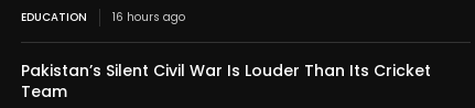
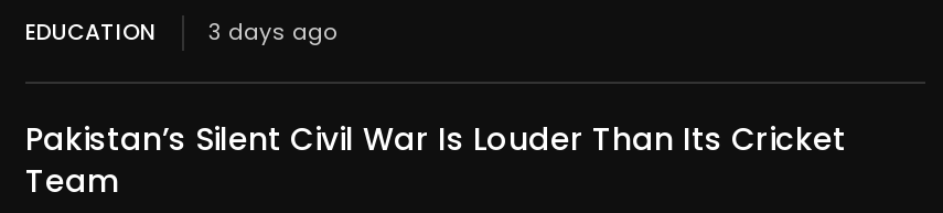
[21,8,185,25] EDUCATION 16 hours ago -> [25,14,336,47] EDUCATION 3 days ago

